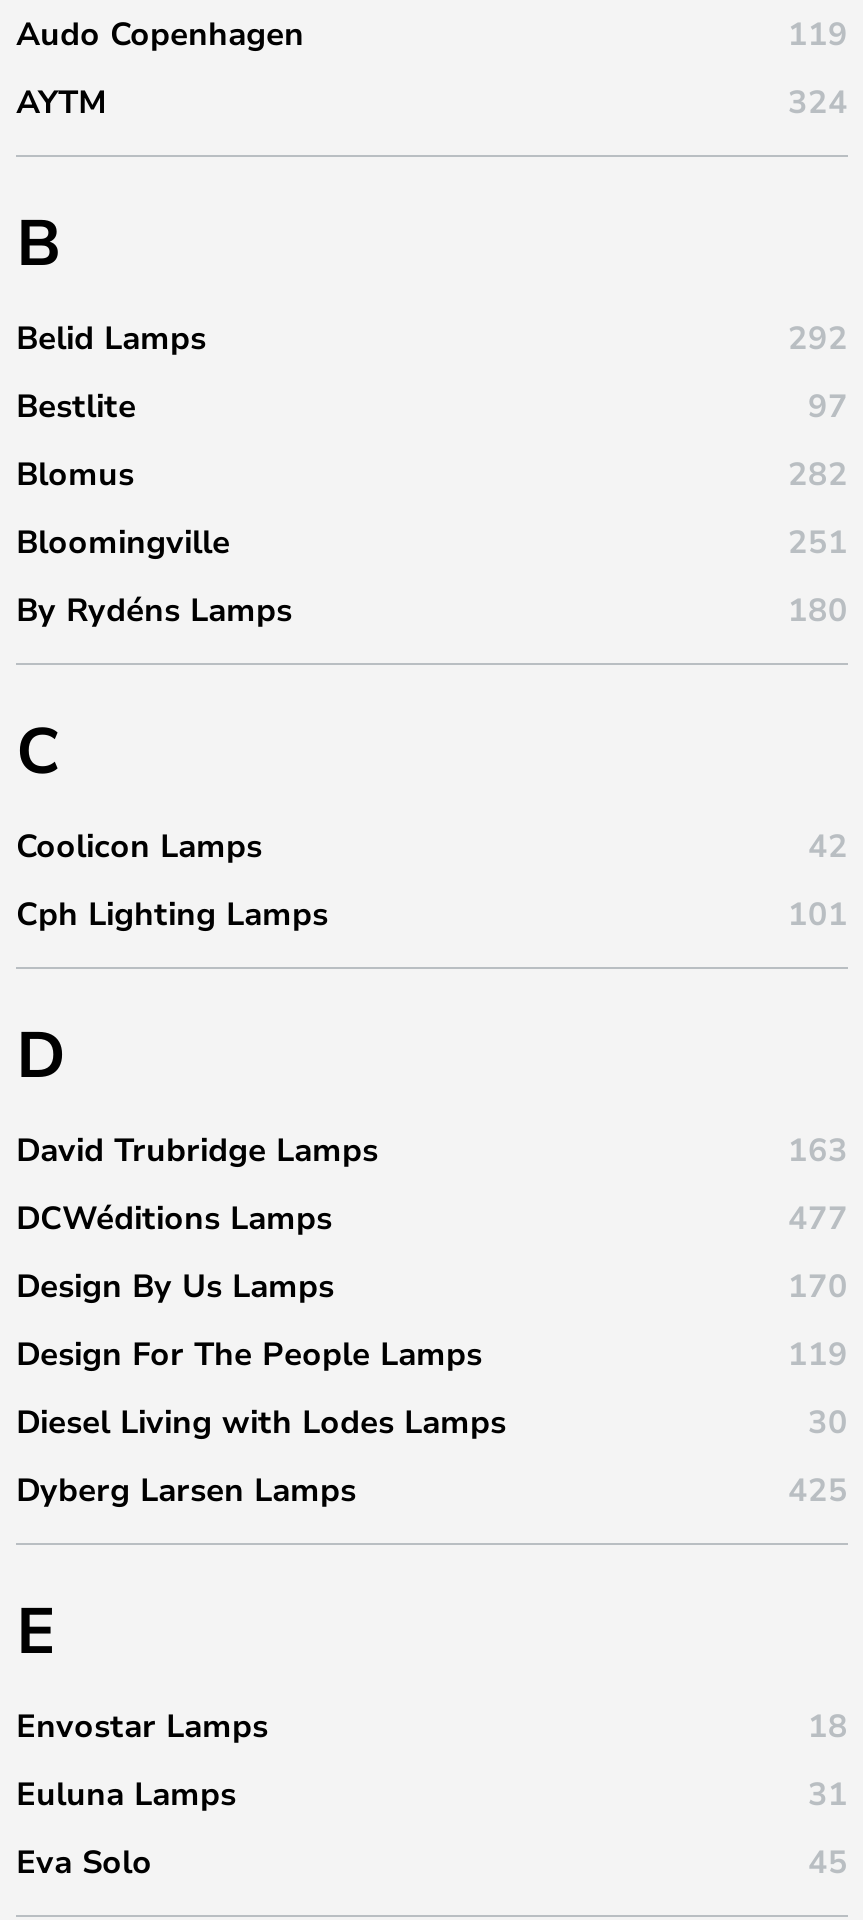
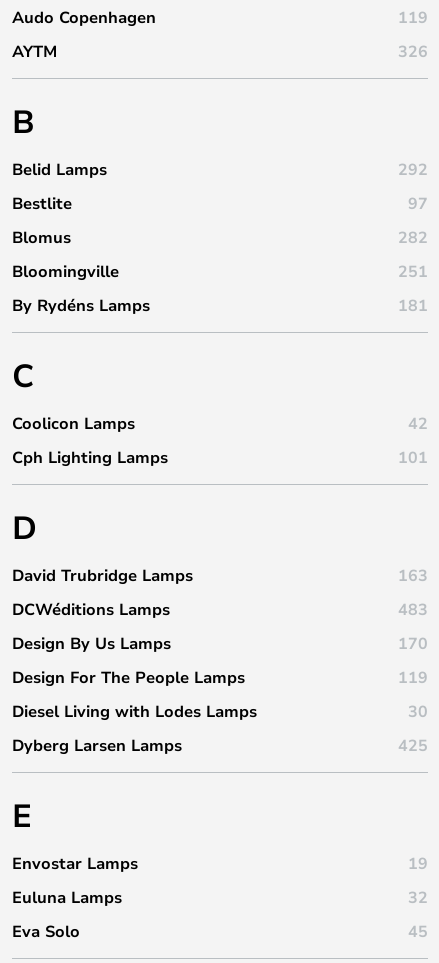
[788,79,848,123] 324 -> [398,40,428,62] 326
[788,587,848,631] 180 -> [398,294,428,316] 181
[788,1195,848,1239] 477 -> [398,598,428,620] 483
[808,1703,848,1747] 18 -> [408,852,428,874] 19
[808,1771,848,1815] 31 -> [408,886,428,908] 32

